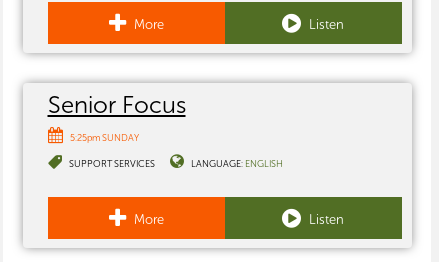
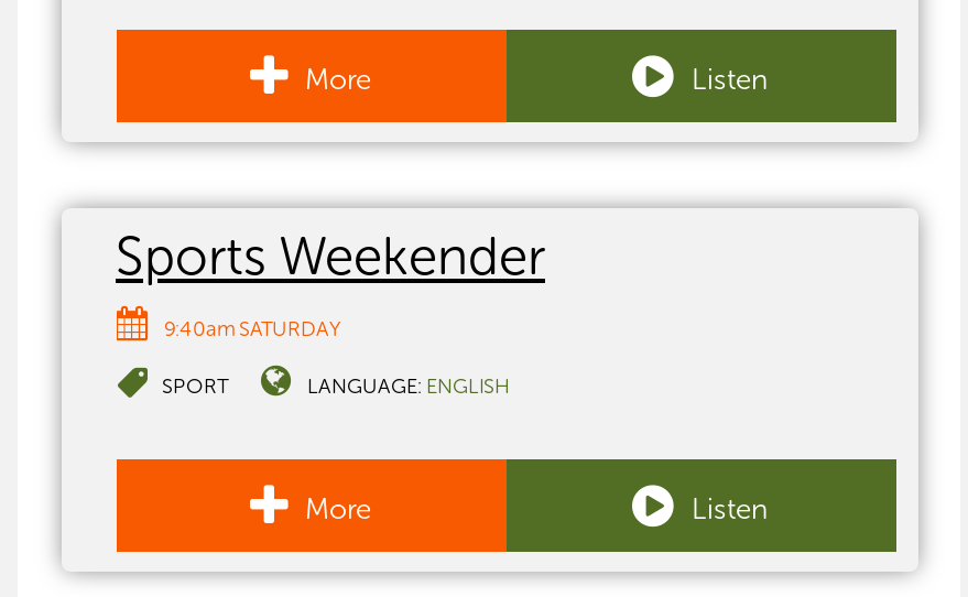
[47,90,185,143] Senior Focus | 5:25pm SUNDAY -> [116,224,545,340] Sports Weekender | 9:40am SATURDAY
[68,158,154,169] SUPPORT SERVICES -> [162,373,228,398] SPORT

